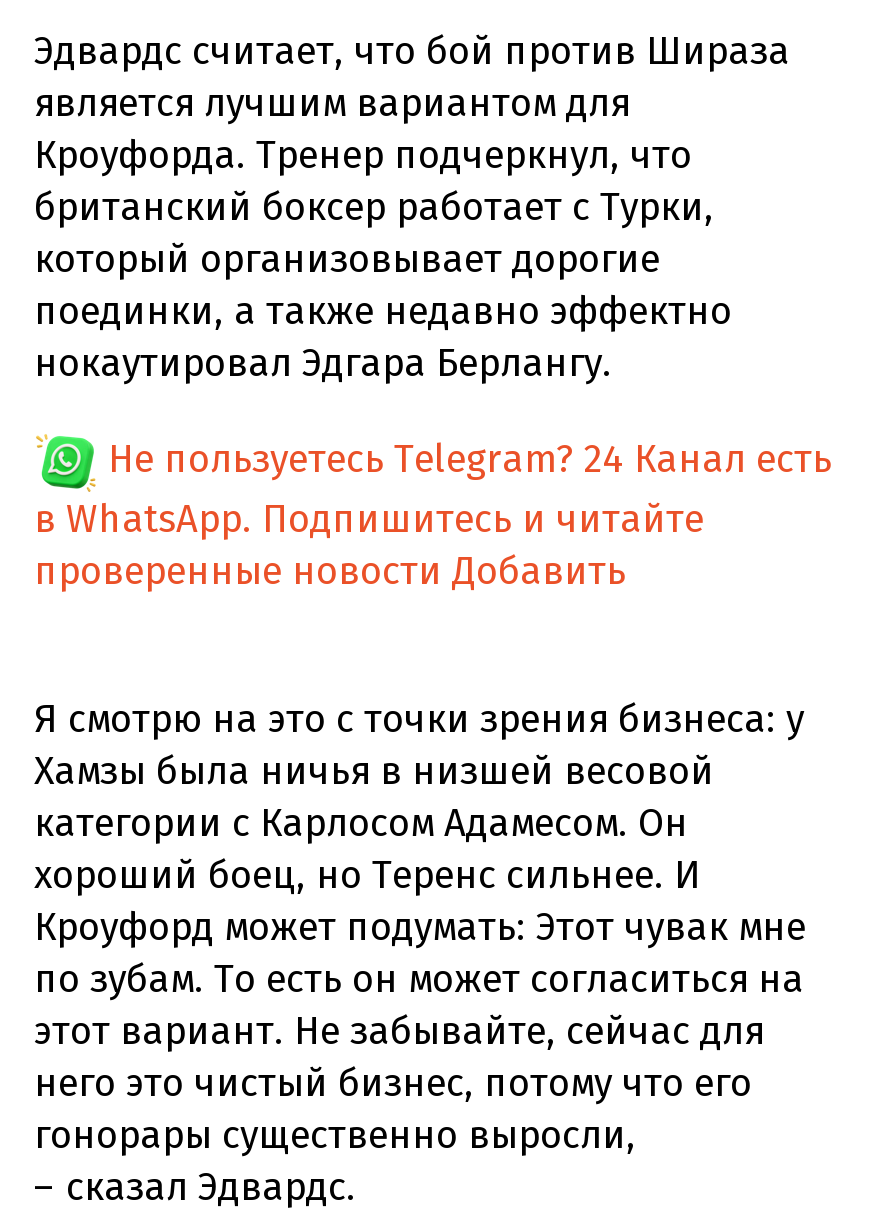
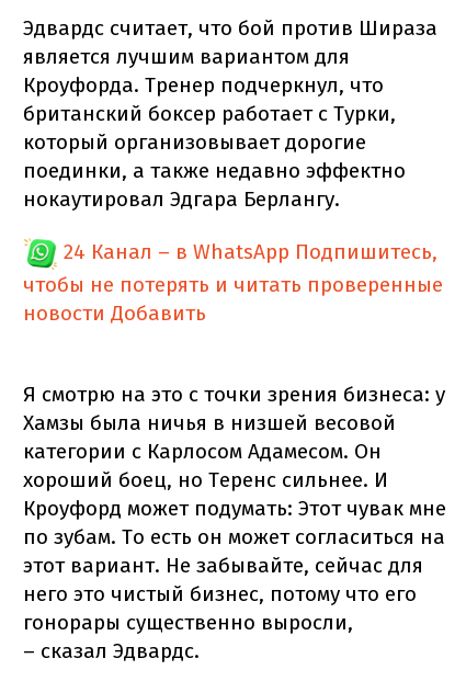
[34,435,832,593] Не пользуетесь Telegram? 24 Канал есть | в WhatsApp. Подпишитесь и читайте | проверенные новости Добавить -> [23,239,443,325] 24 Канал – в WhatsApp Подпишитесь, | чтобы не потерять и читать проверенные | новости Добавить

